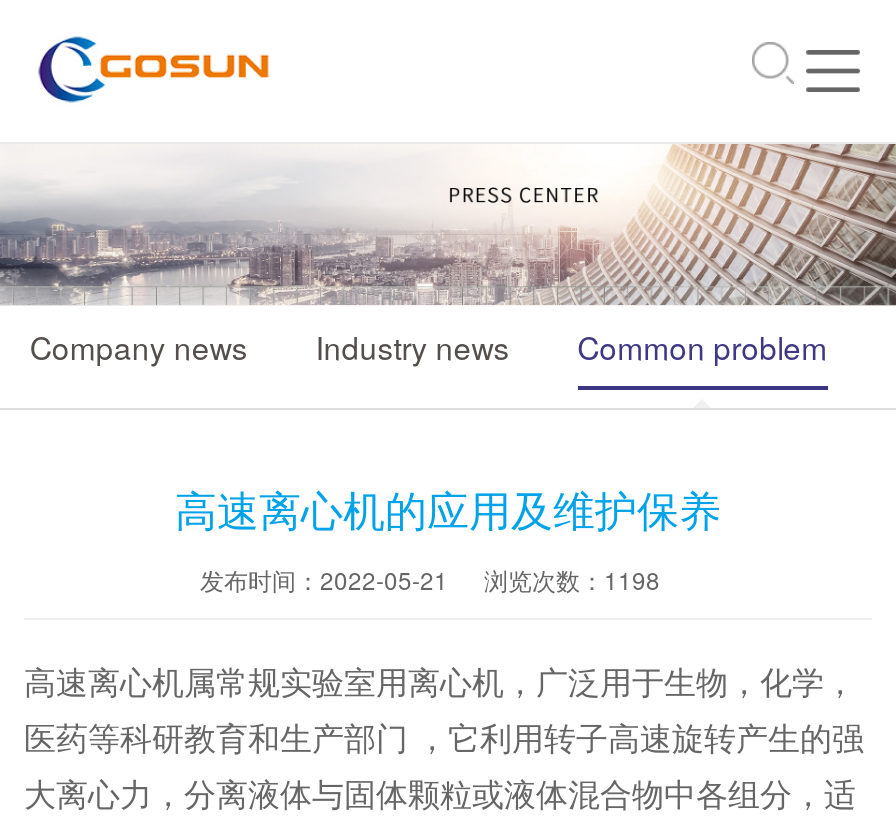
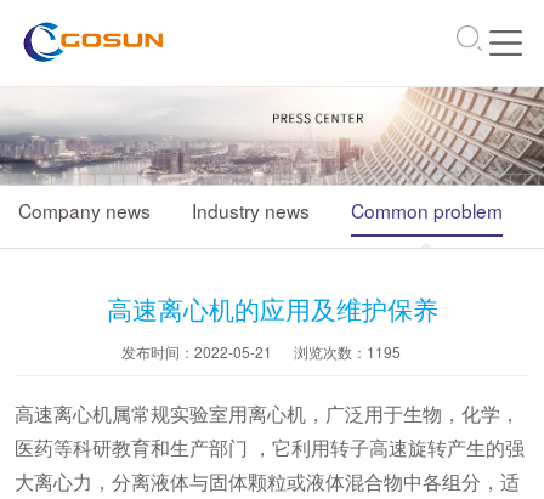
[200,562,660,596] 发布时间：2022-05-21 浏览次数：1198 -> [121,341,401,362] 发布时间：2022-05-21 浏览次数：1195

